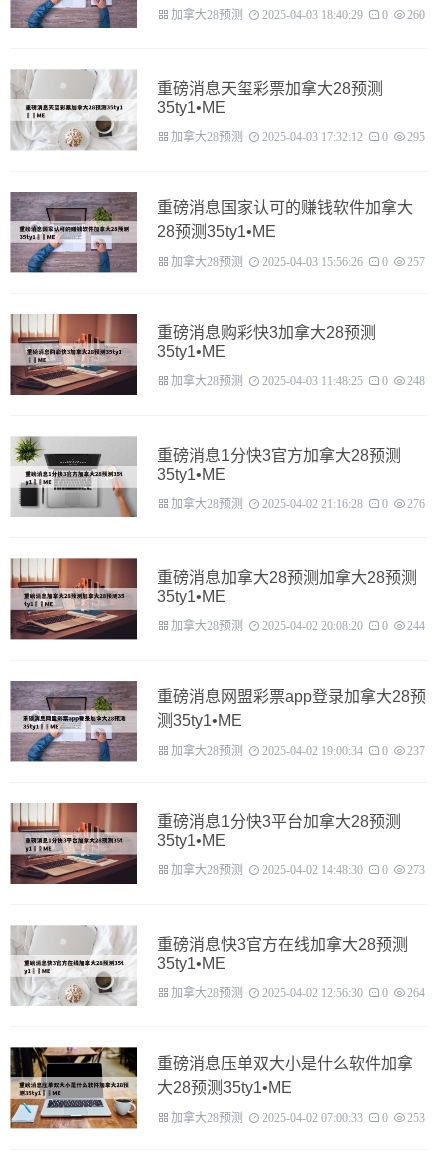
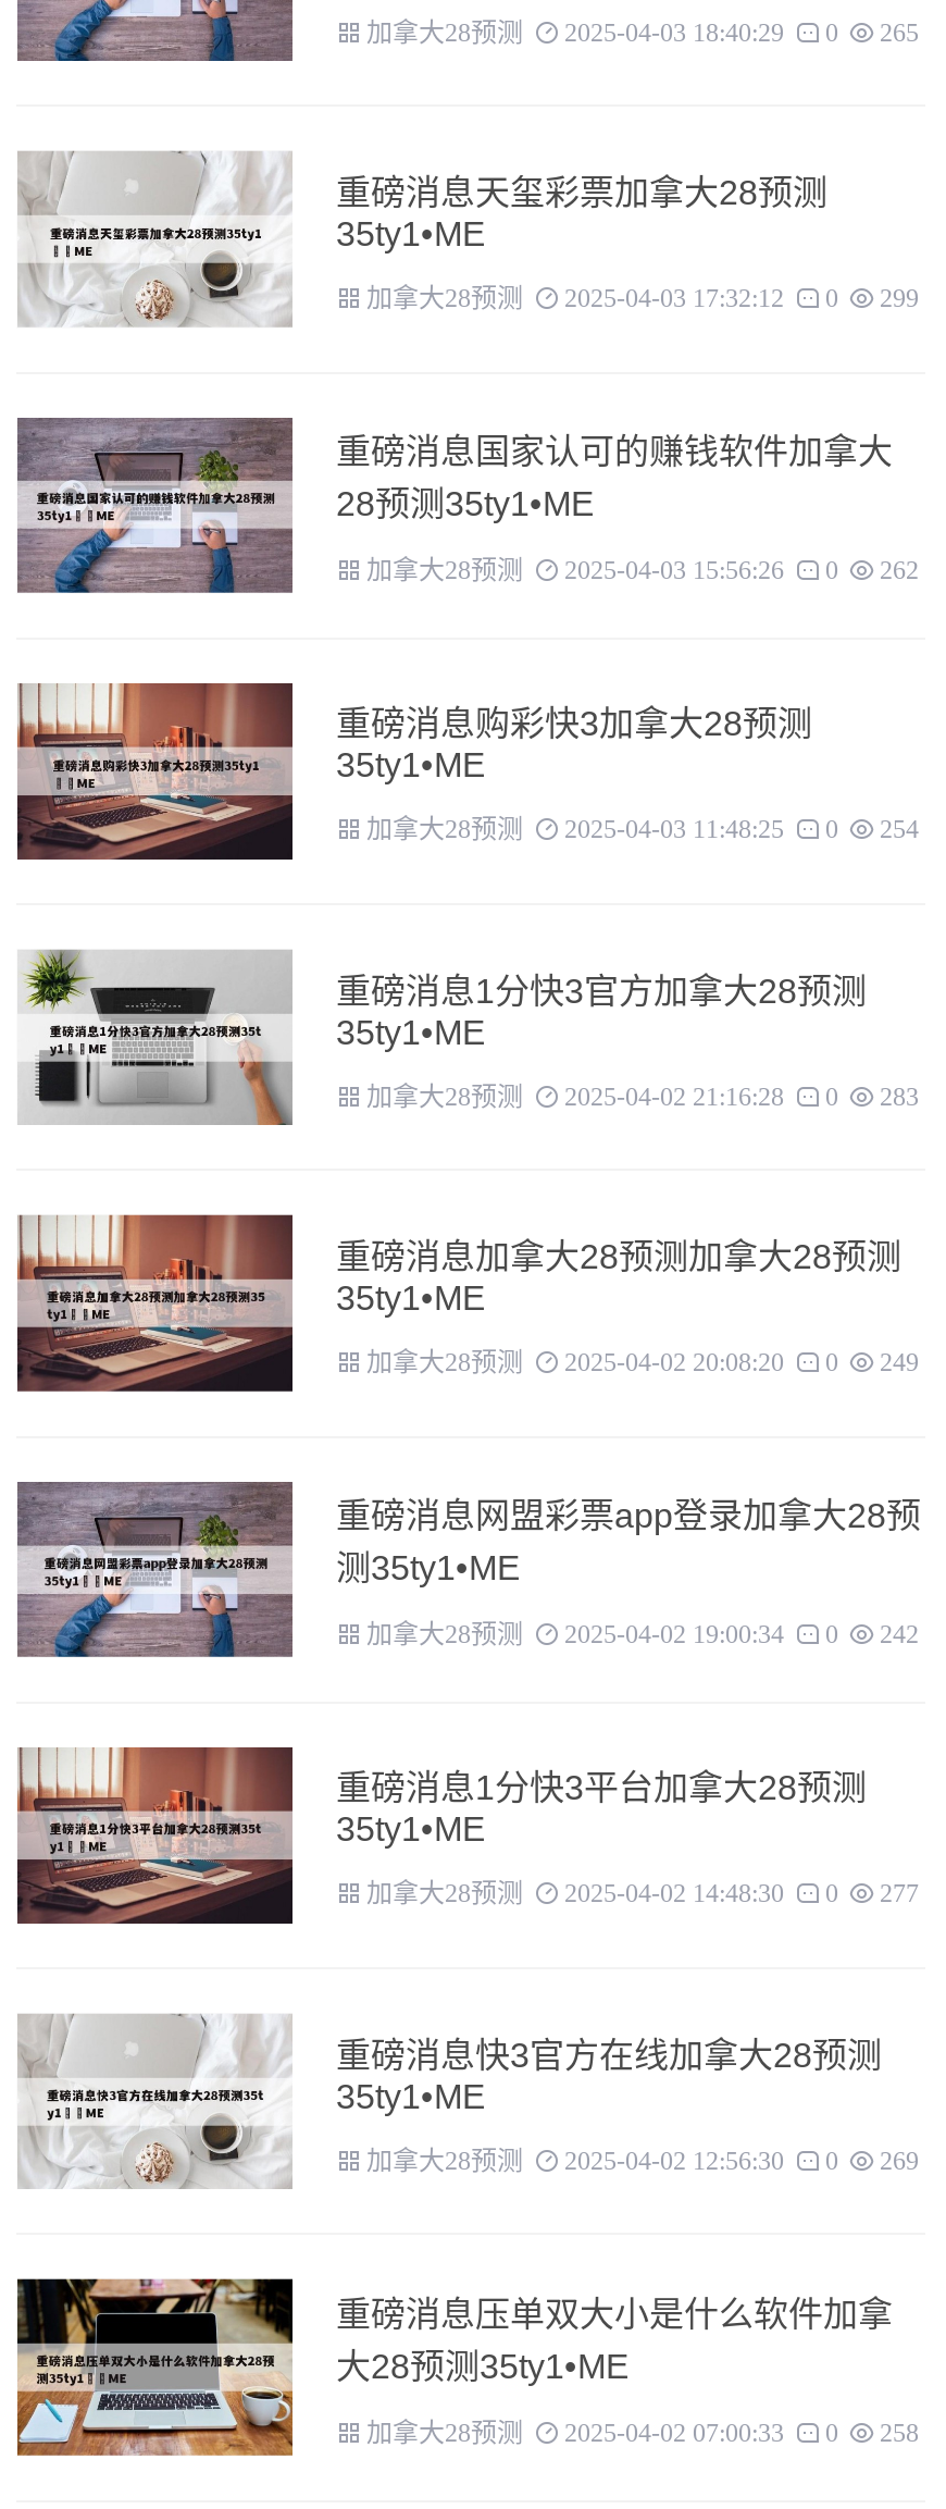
[171,7,425,19] 加拿大28预测 2025-04-03 18:40:29 0 260 -> [366,14,919,40] 加拿大28预测 2025-04-03 18:40:29 0 265
[171,129,425,141] 加拿大28预测 2025-04-03 17:32:12 0 295 -> [366,280,919,307] 加拿大28预测 2025-04-03 17:32:12 0 299
[171,254,425,266] 加拿大28预测 2025-04-03 15:56:26 0 257 -> [366,553,919,579] 加拿大28预测 2025-04-03 15:56:26 0 262
[171,373,425,385] 加拿大28预测 2025-04-03 11:48:25 0 248 -> [366,813,919,839] 加拿大28预测 2025-04-03 11:48:25 0 254
[171,496,425,508] 加拿大28预测 2025-04-02 21:16:28 0 276 -> [366,1079,919,1105] 加拿大28预测 2025-04-02 21:16:28 0 283
[171,618,425,630] 加拿大28预测 2025-04-02 20:08:20 0 244 -> [366,1345,919,1371] 加拿大28预测 2025-04-02 20:08:20 0 249
[171,743,425,755] 加拿大28预测 2025-04-02 19:00:34 0 237 -> [366,1617,919,1643] 加拿大28预测 2025-04-02 19:00:34 0 242
[171,862,425,874] 加拿大28预测 2025-04-02 14:48:30 0 273 -> [366,1877,919,1903] 加拿大28预测 2025-04-02 14:48:30 0 277
[171,985,425,997] 加拿大28预测 2025-04-02 12:56:30 0 264 -> [366,2143,919,2169] 加拿大28预测 2025-04-02 12:56:30 0 269
[171,1110,425,1122] 加拿大28预测 2025-04-02 07:00:33 0 253 -> [366,2415,919,2442] 加拿大28预测 2025-04-02 07:00:33 0 258

